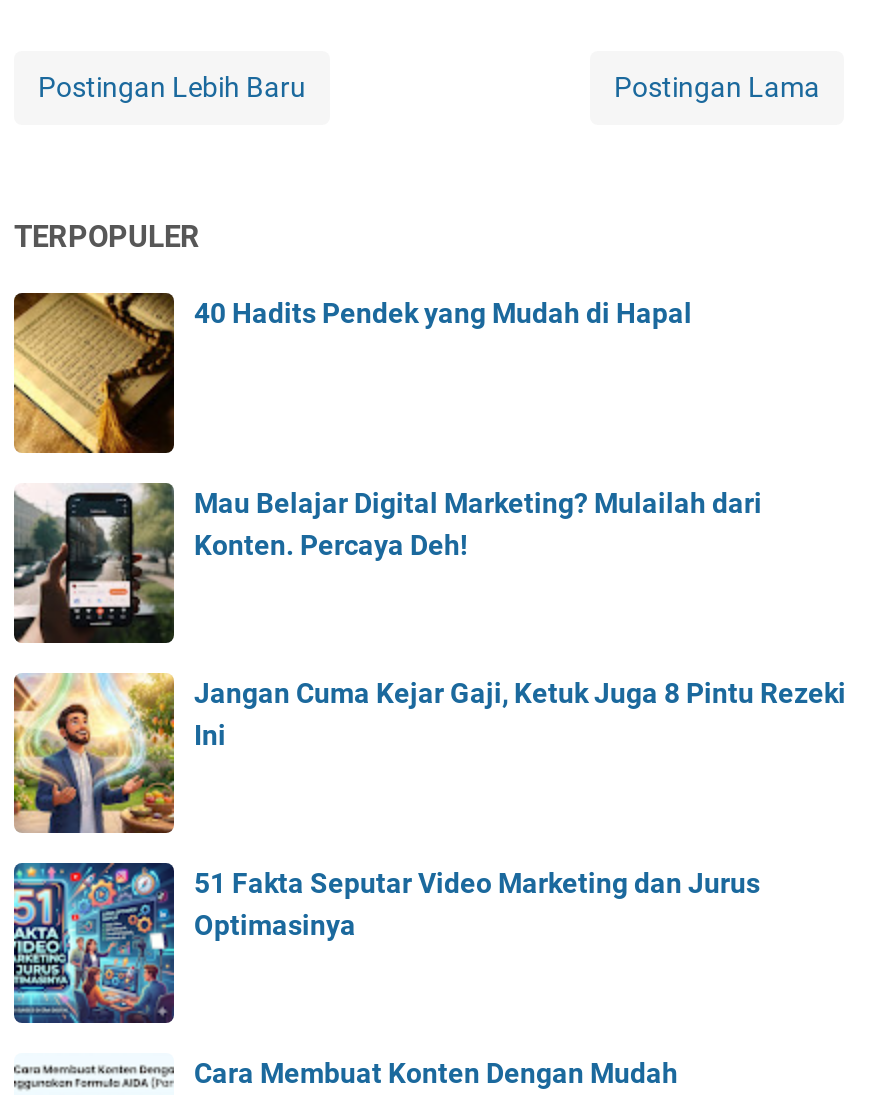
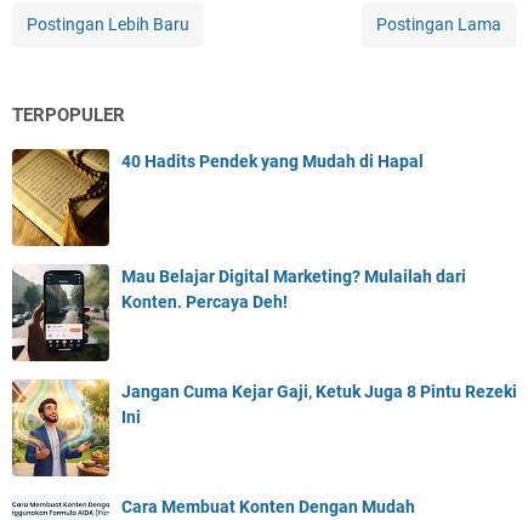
[12,861,760,1025] [image] | 51 Fakta Seputar Video Marketing dan Jurus | Optimasinya -> none

